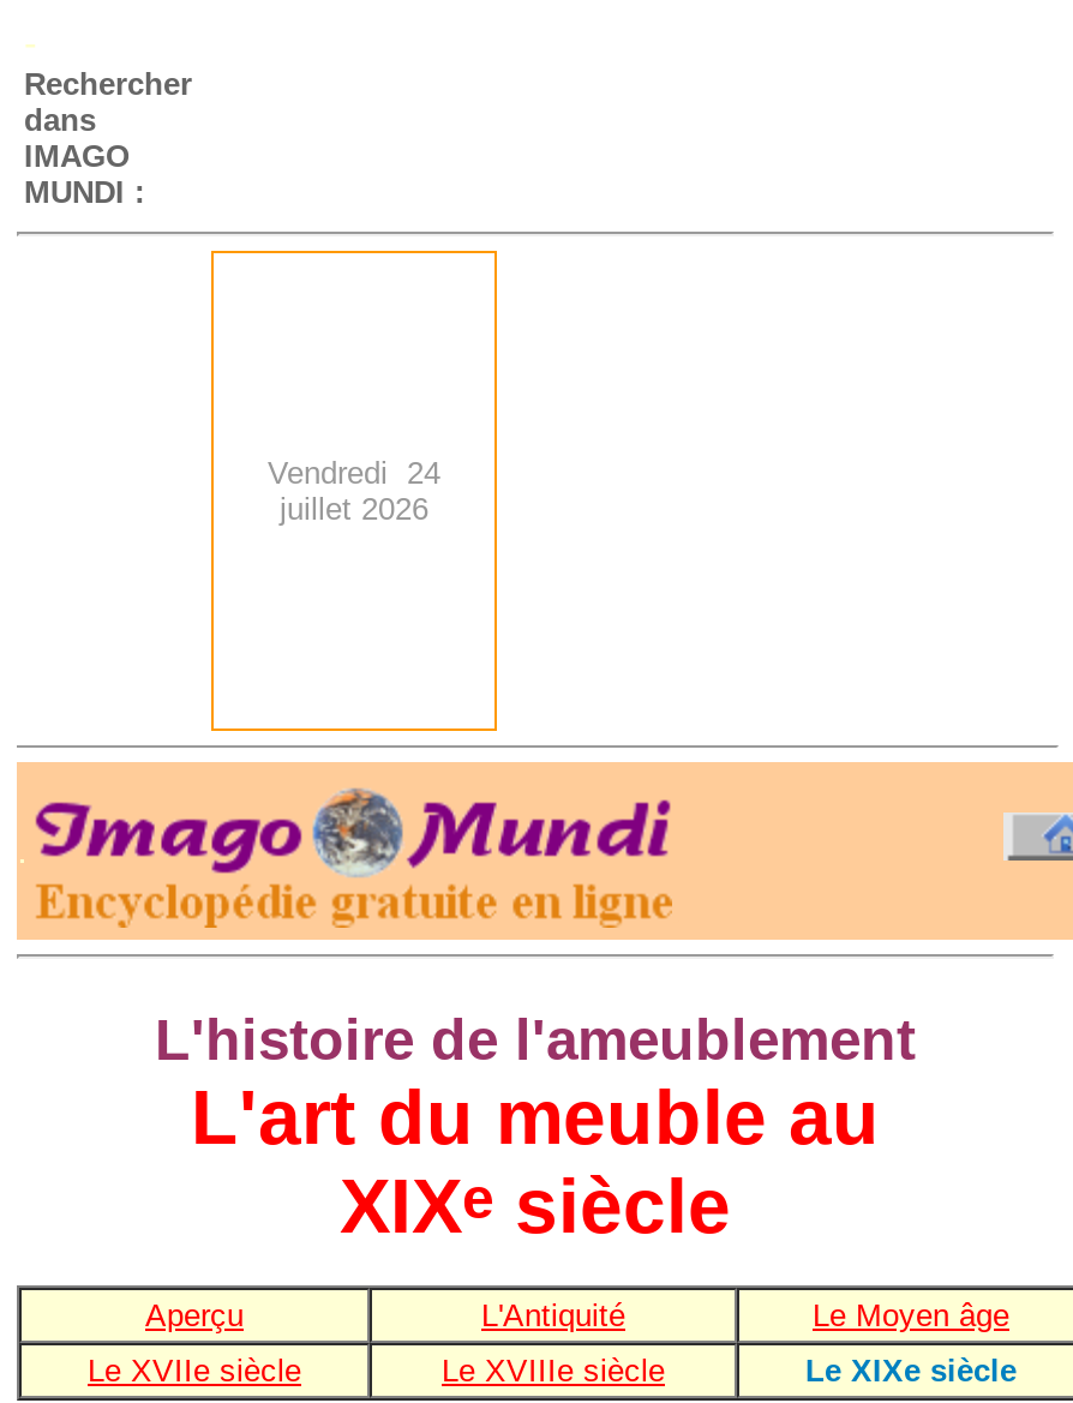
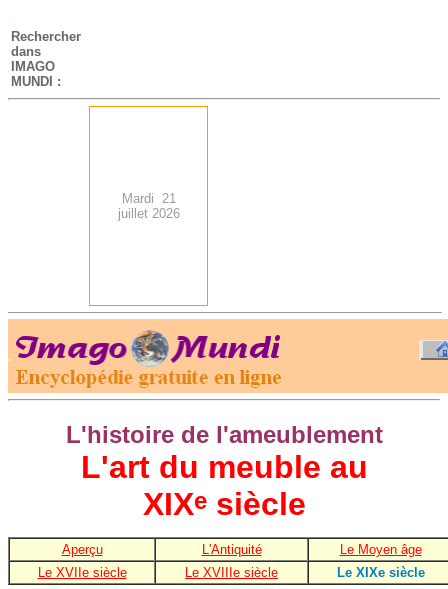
[268,455,440,491] Vendredi 24 -> [121,191,175,206] Mardi 21

